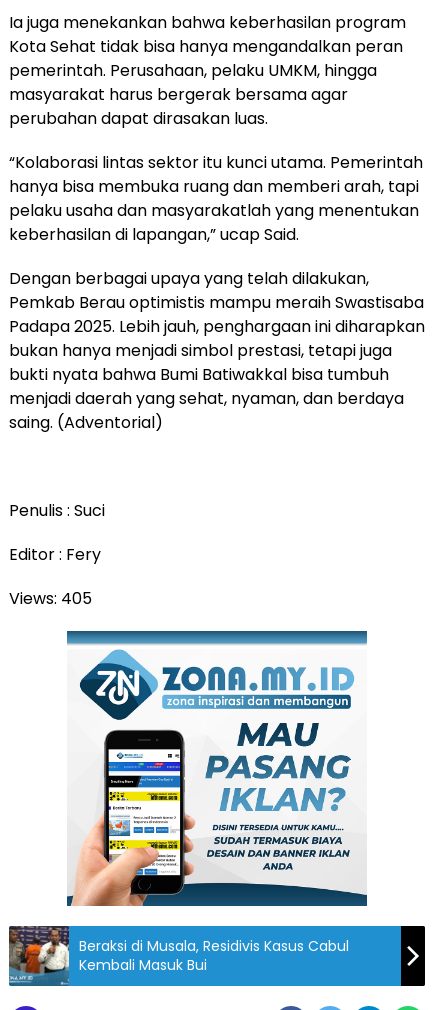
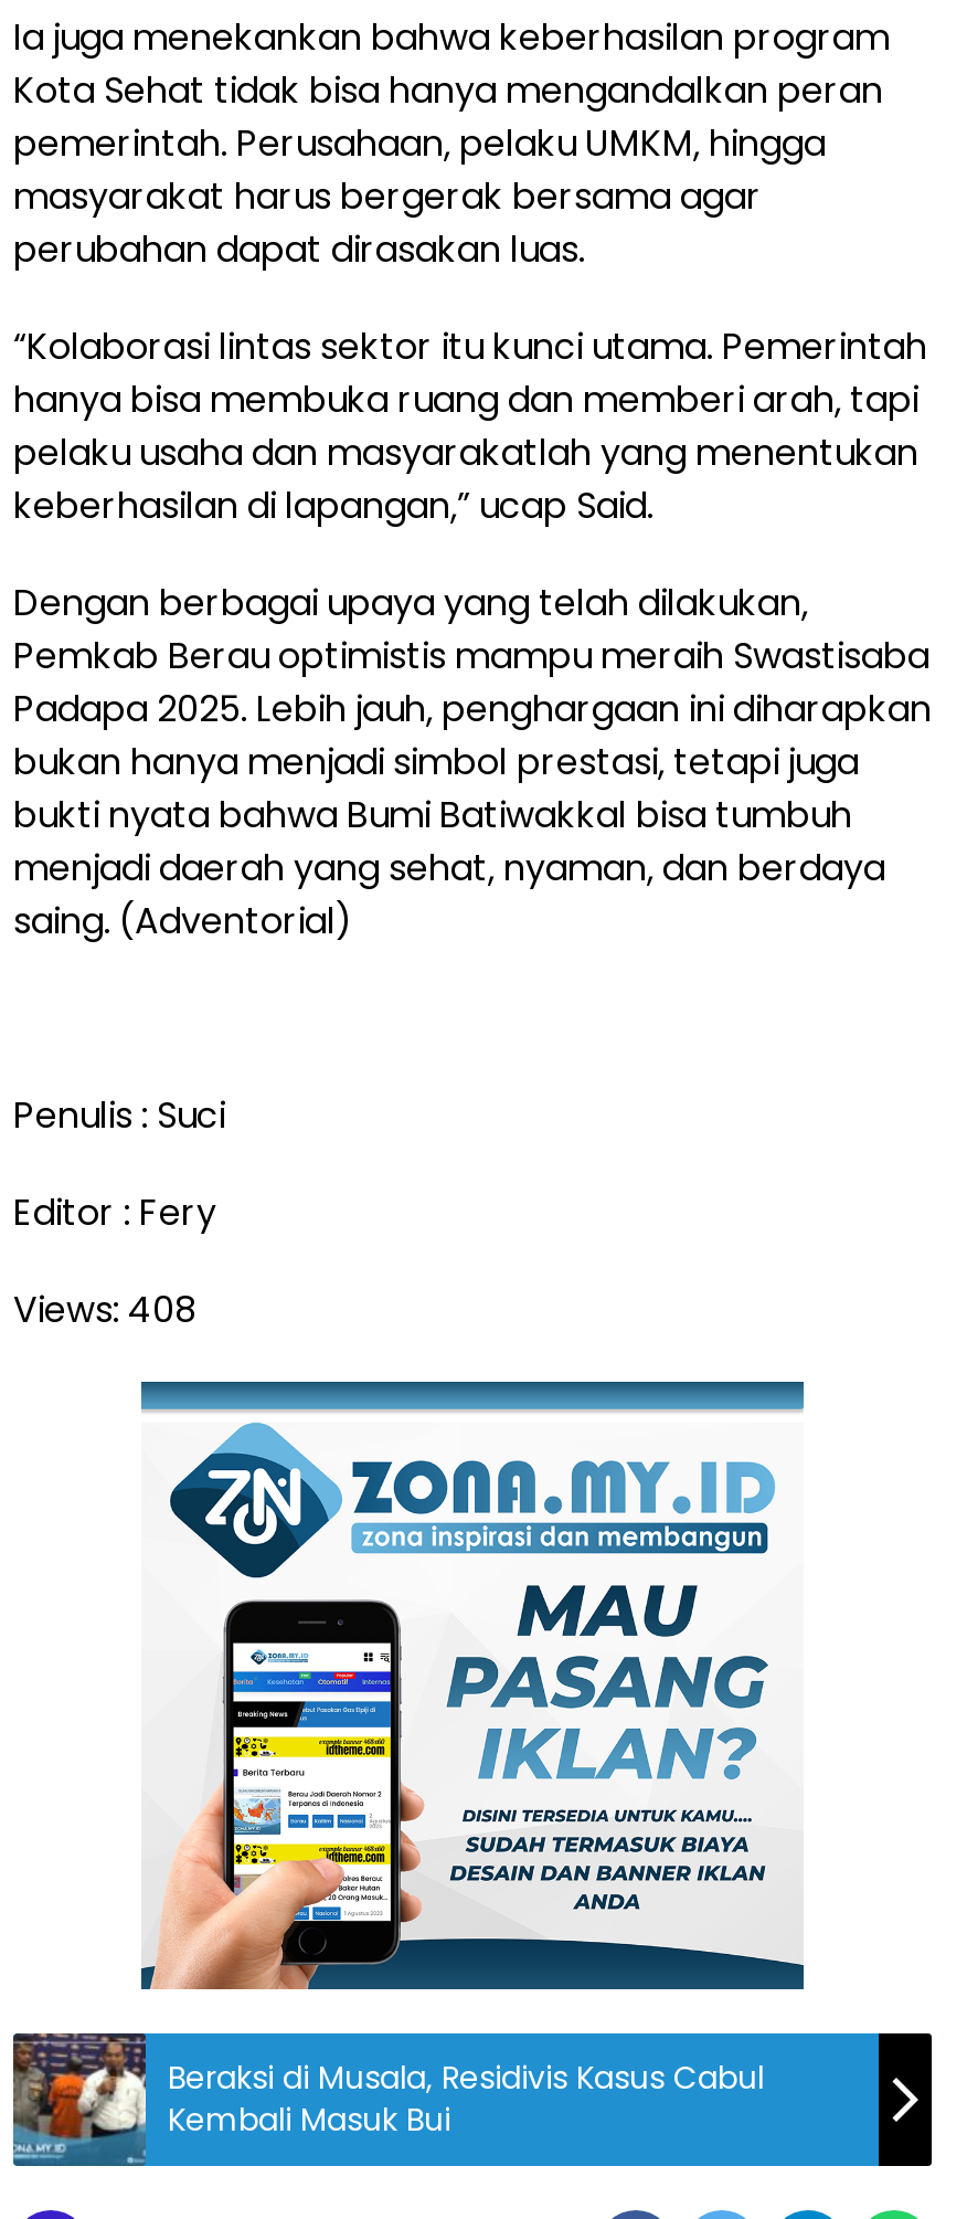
[9,587,92,610] Views: 405 -> [13,1284,196,1334] Views: 408

